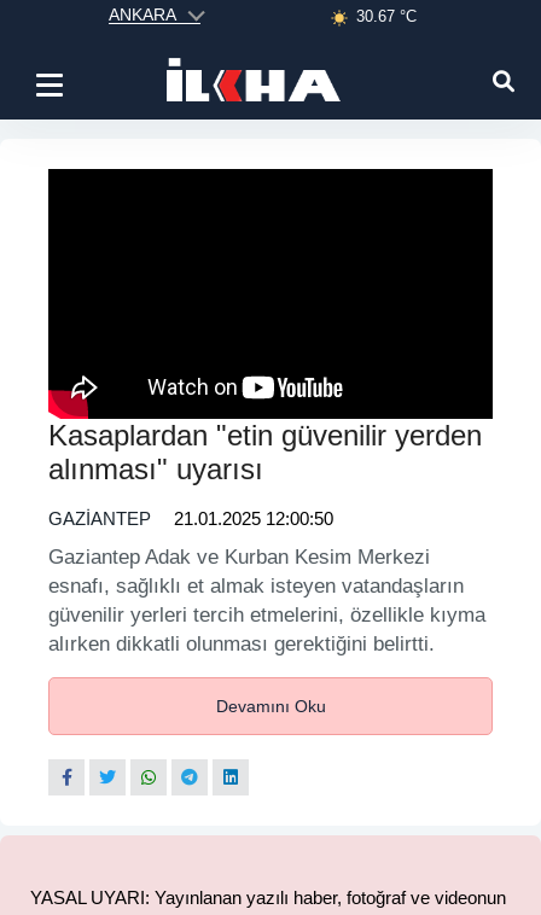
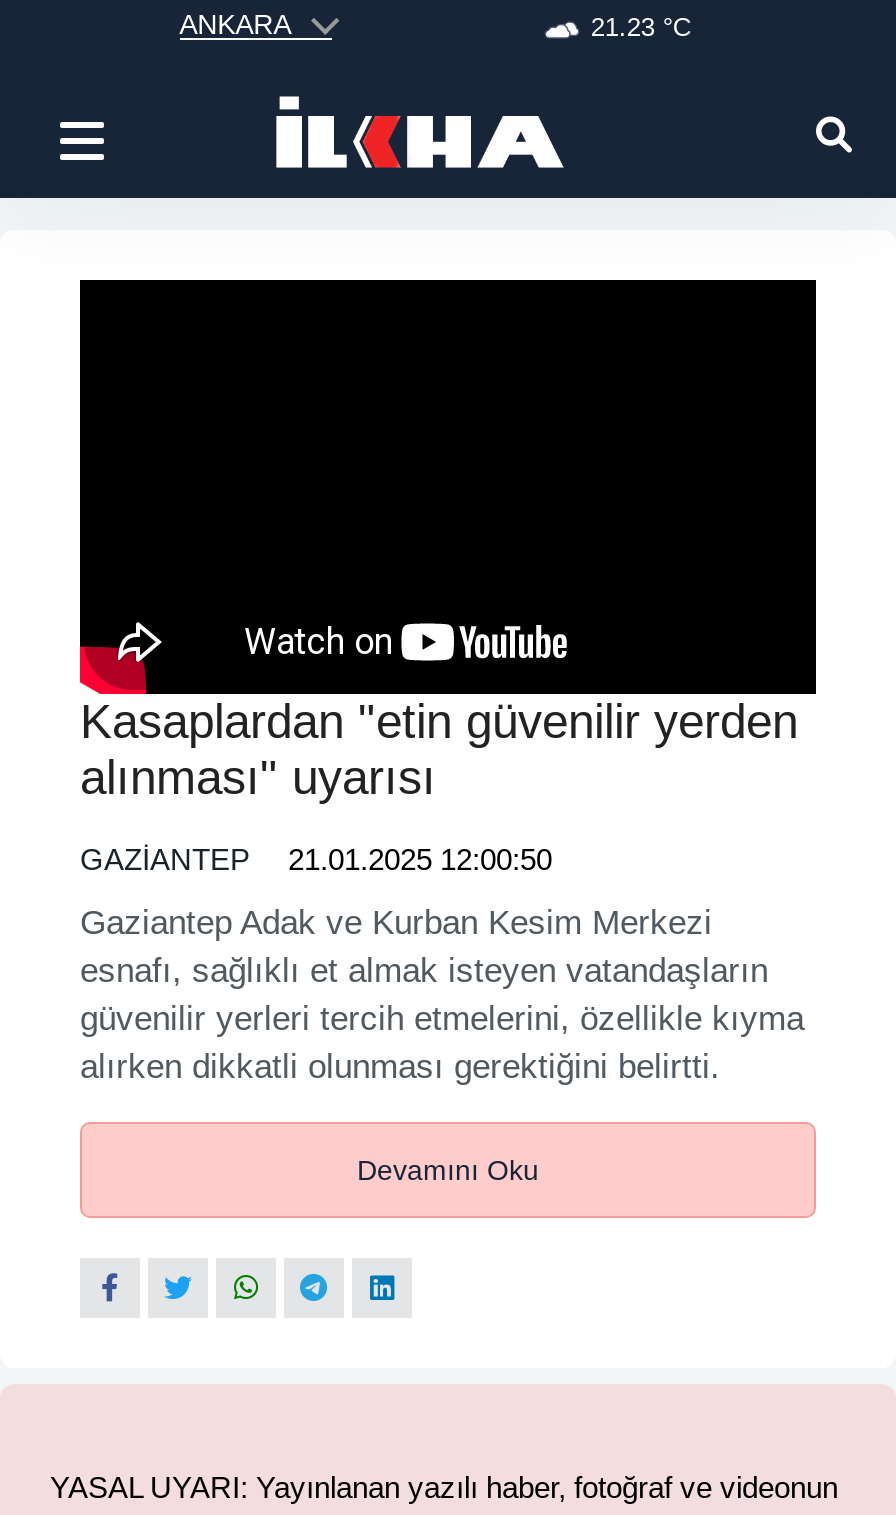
[357,8,417,26] 30.67 °C -> [591,13,691,43] 21.23 °C

